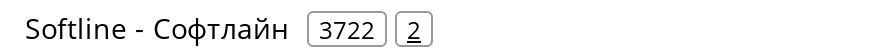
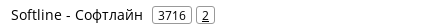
[25,9,421,47] Softline - Софтлайн 3722 2 -> [11,5,209,24] Softline - Софтлайн 3716 2

